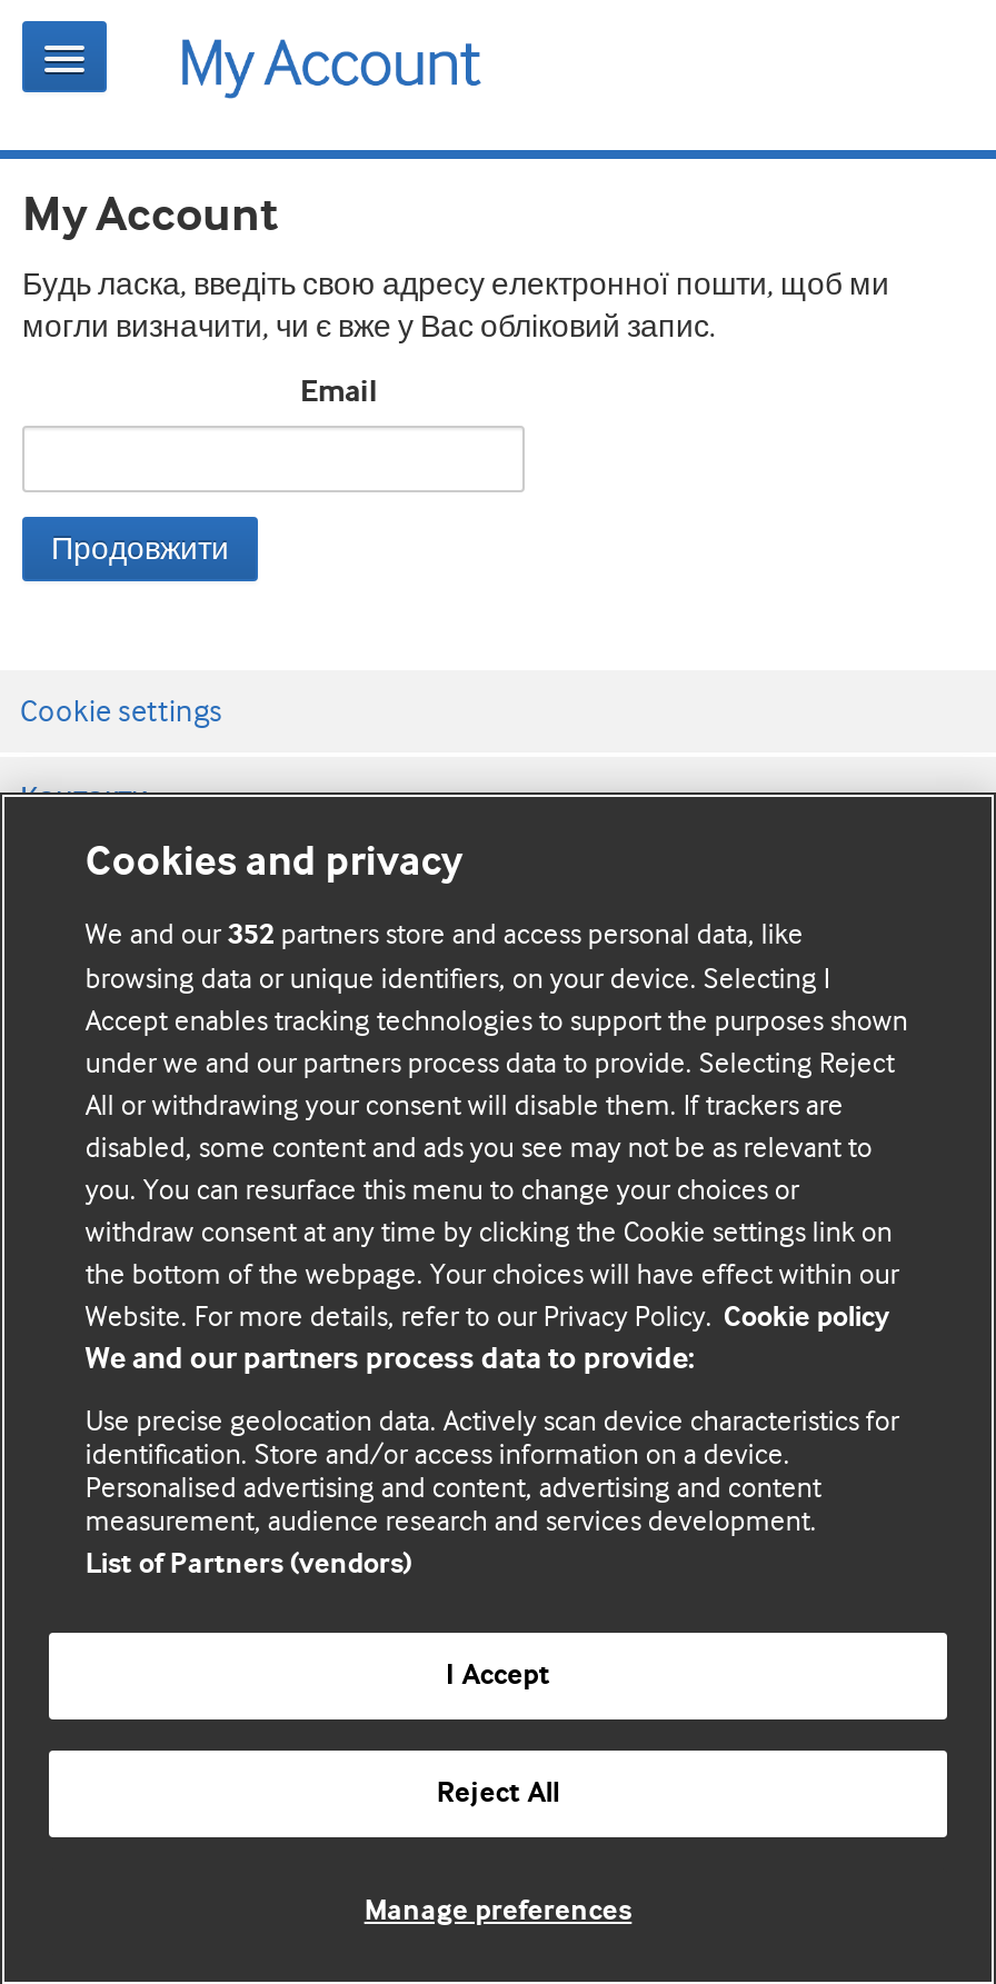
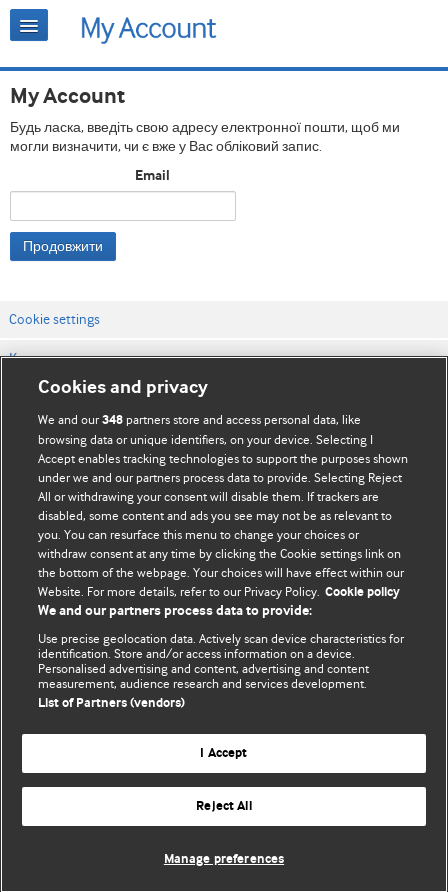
[85,917,803,953] We and our 352 partners store and access personal data, like -> [38,412,361,428] We and our 348 partners store and access personal data, like

